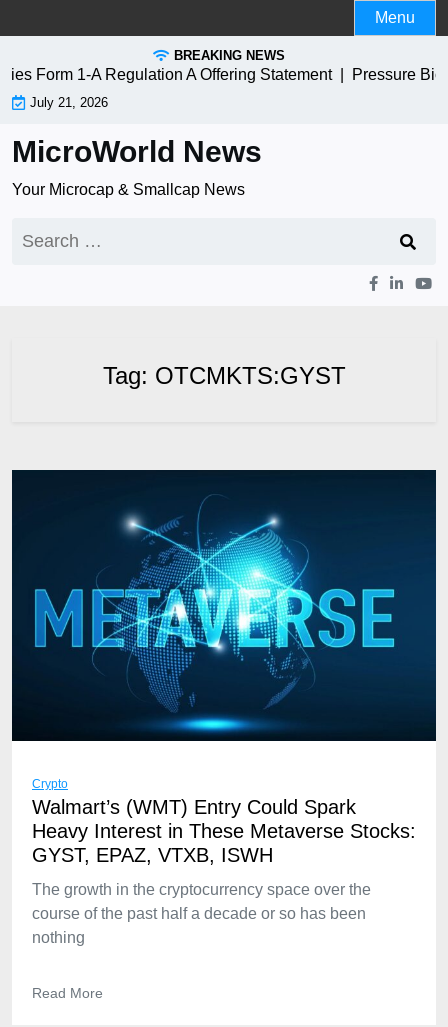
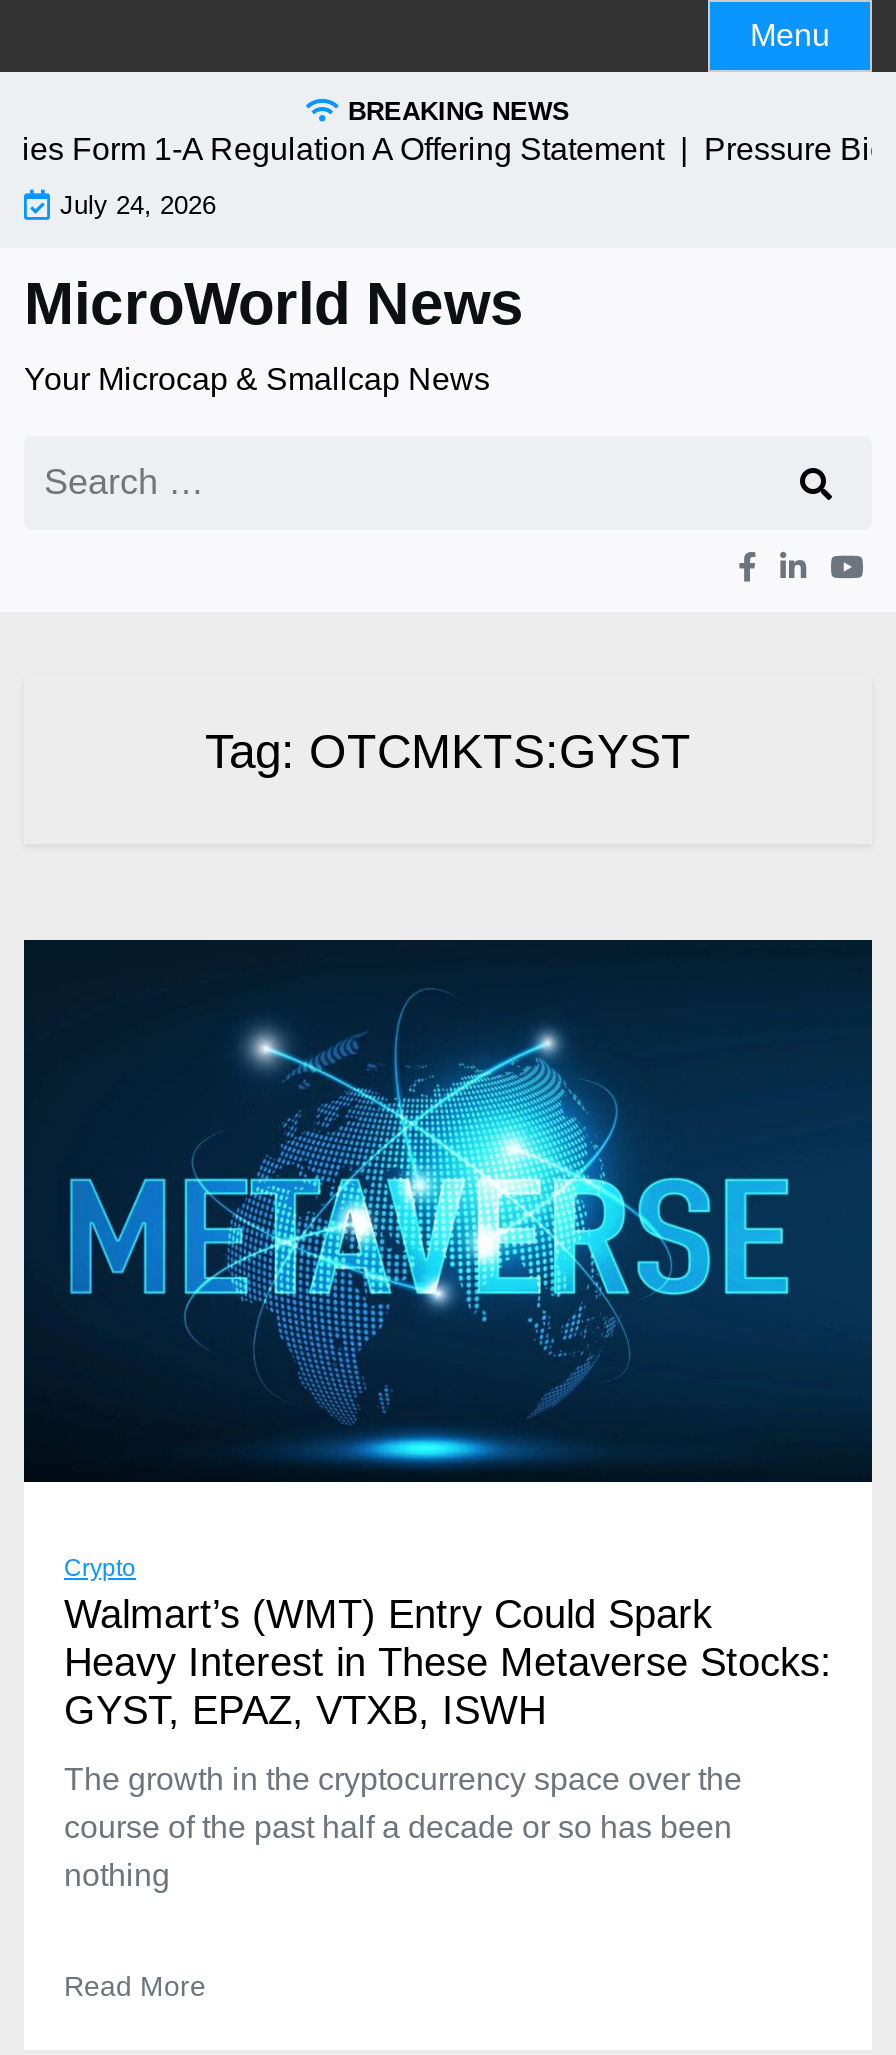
[30,95,108,110] July 21, 2026 -> [60,190,216,220] July 24, 2026

